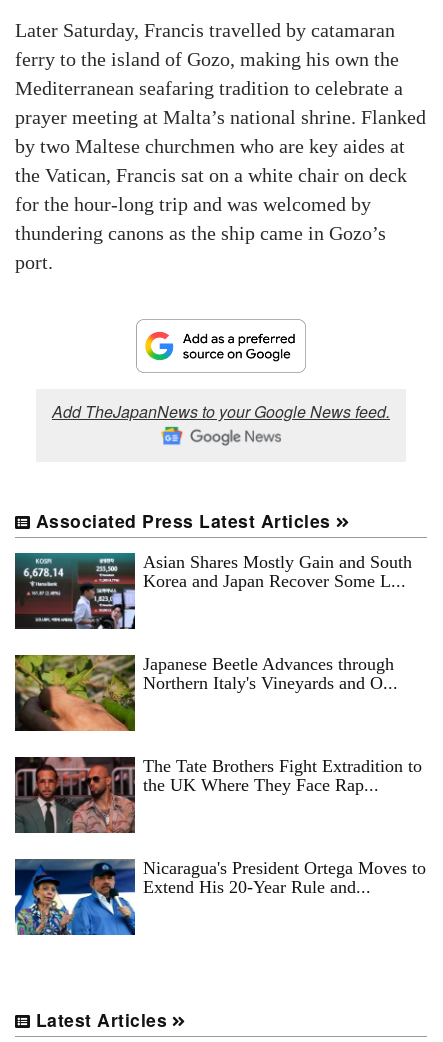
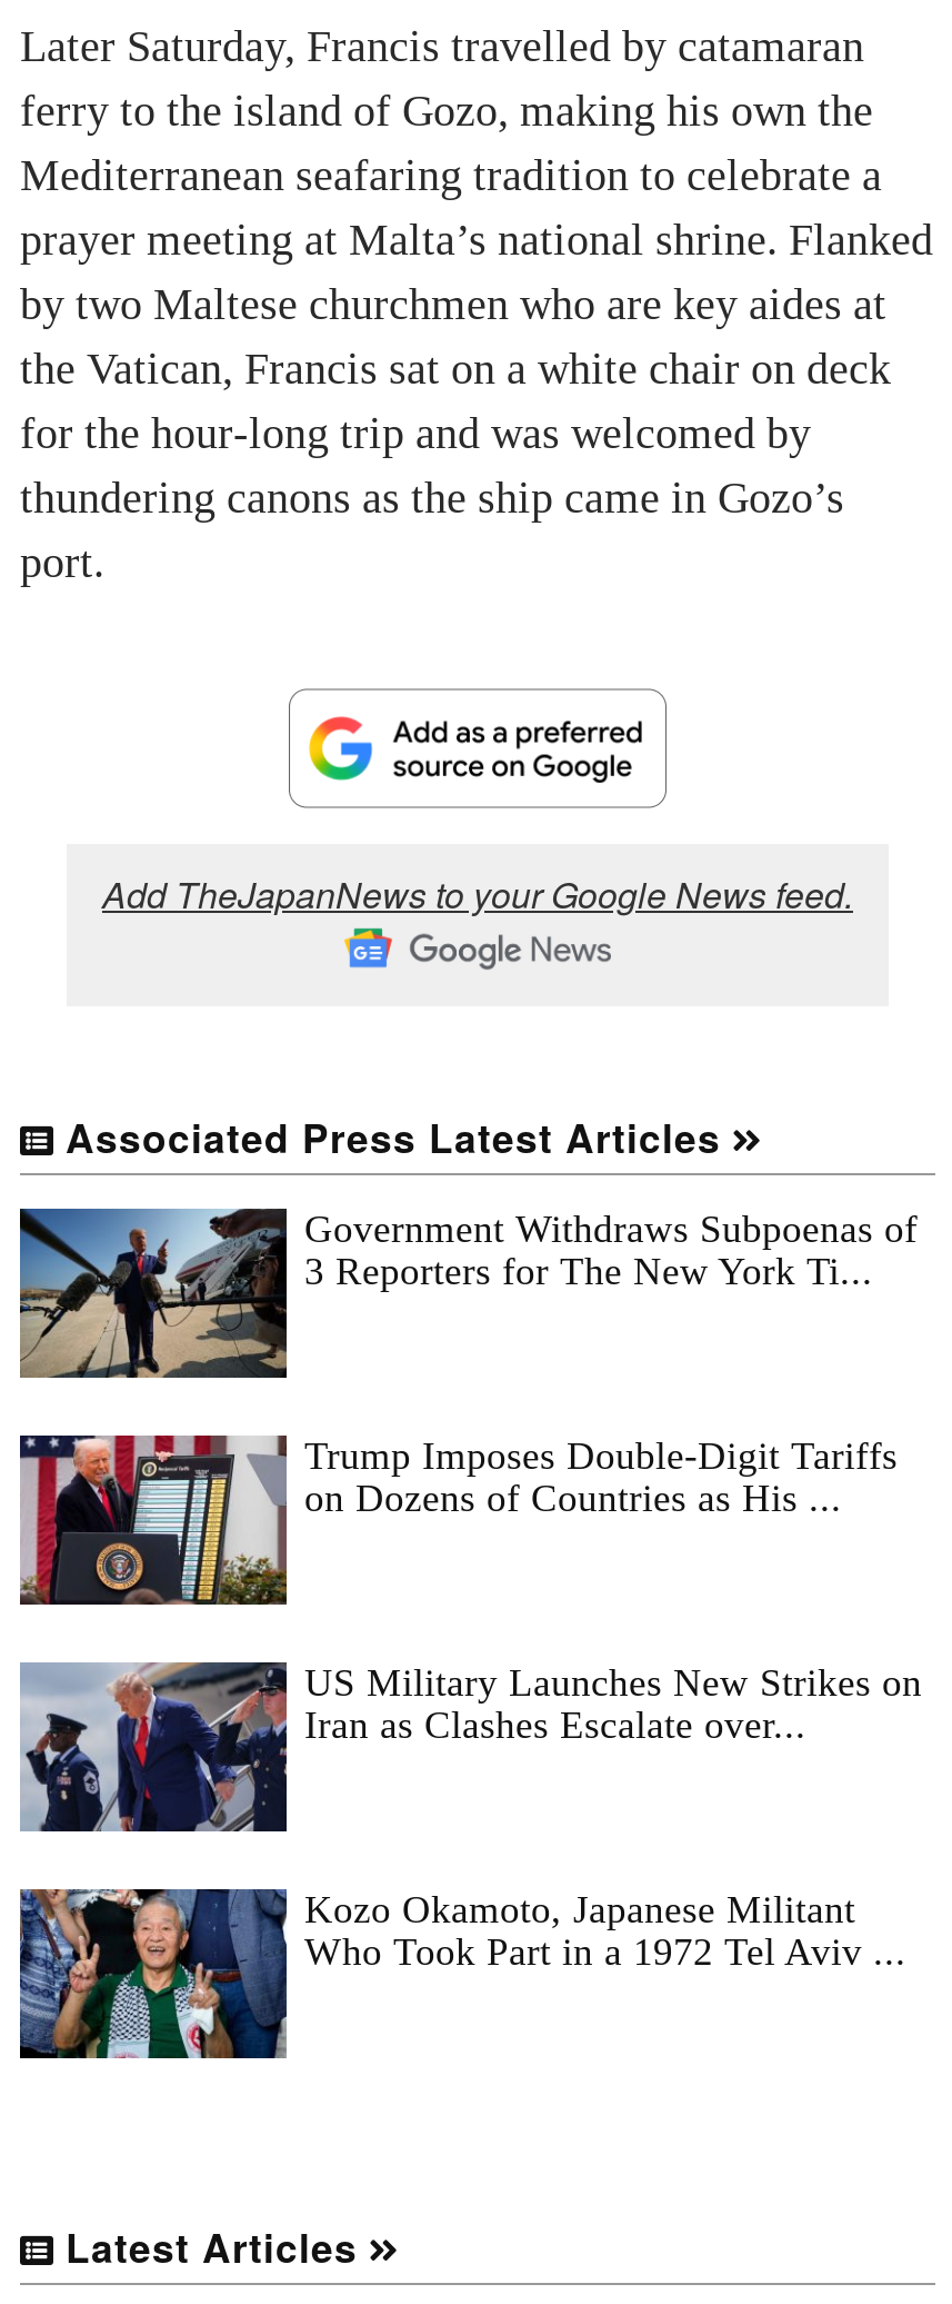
[14,552,412,630] [image] | Asian Shares Mostly Gain and South | Korea and Japan Recover Some L... -> [18,1206,918,1380] [image] | Government Withdraws Subpoenas of | 3 Reporters for The New York Ti...
[14,654,398,732] [image] | Japanese Beetle Advances through | Northern Italy's Vineyards and O... -> [18,1433,898,1607] [image] | Trump Imposes Double-Digit Tariffs | on Dozens of Countries as His ...
[14,756,422,834] [image] | The Tate Brothers Fight Extradition to | the UK Where They Face Rap... -> [20,1660,922,1834] [image] | US Military Launches New Strikes on | Iran as Clashes Escalate over...
[14,858,426,936] [image] | Nicaragua's President Ortega Moves to | Extend His 20-Year Rule and... -> [18,1887,906,2060] [image] | Kozo Okamoto, Japanese Militant | Who Took Part in a 1972 Tel Aviv ...

